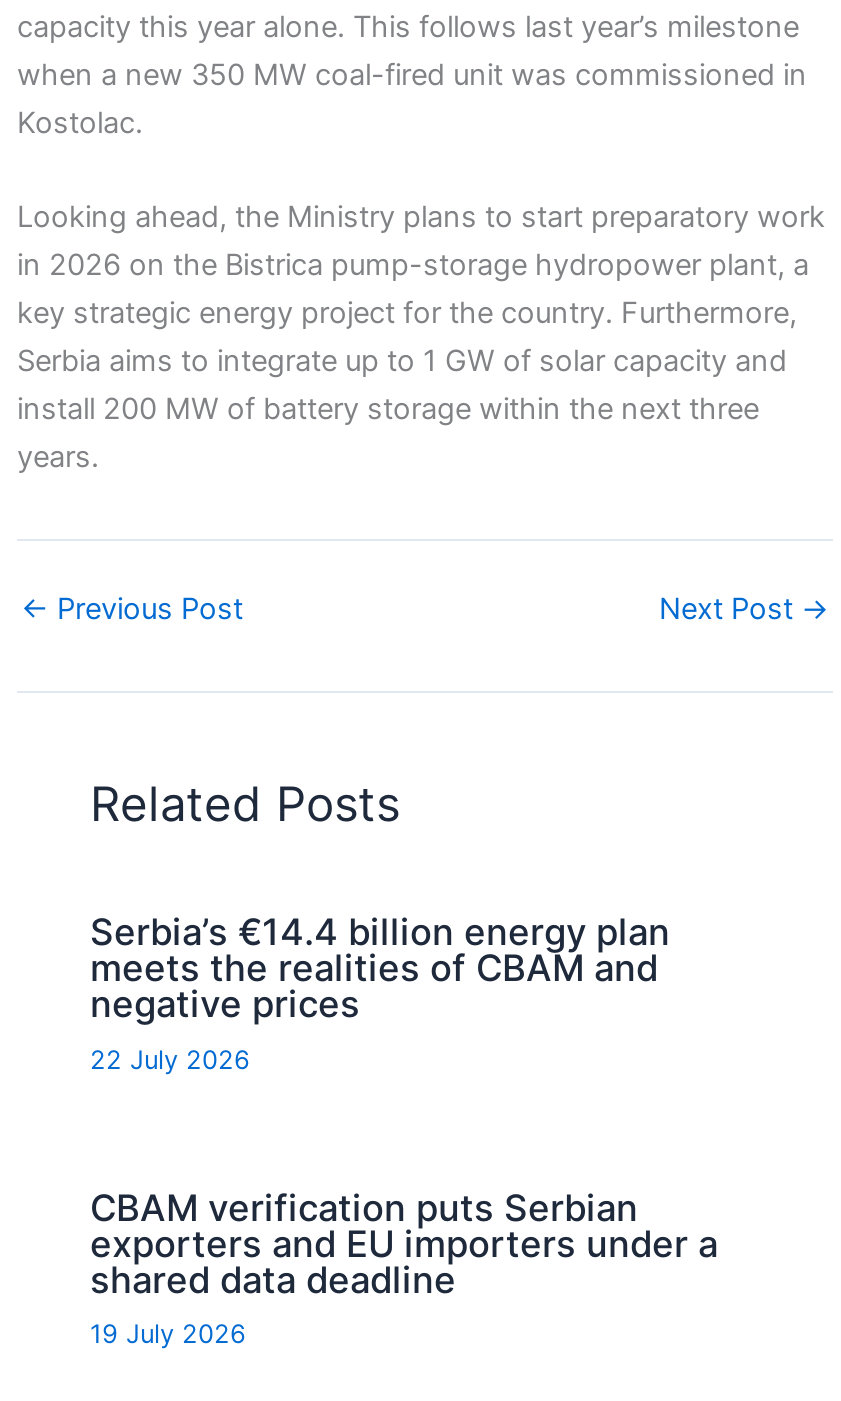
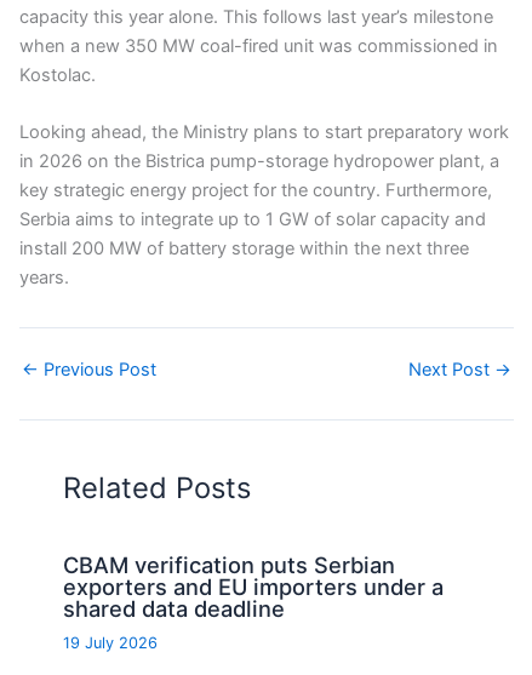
[90,910,670,1074] Serbia’s €14.4 billion energy plan | meets the realities of CBAM and | negative prices | 22 July 2026 -> none

